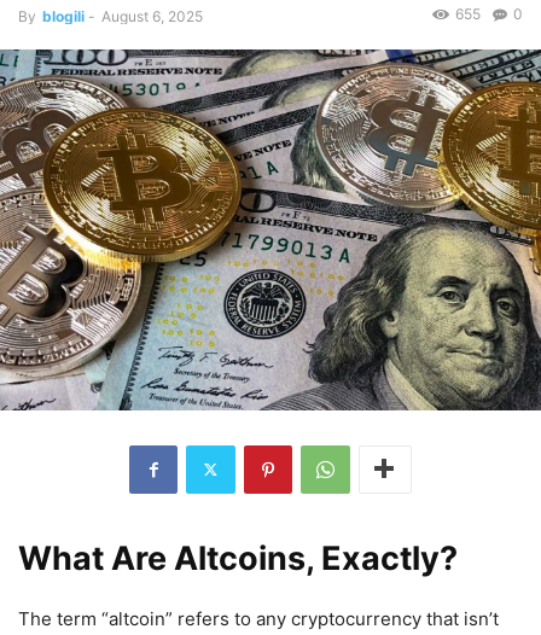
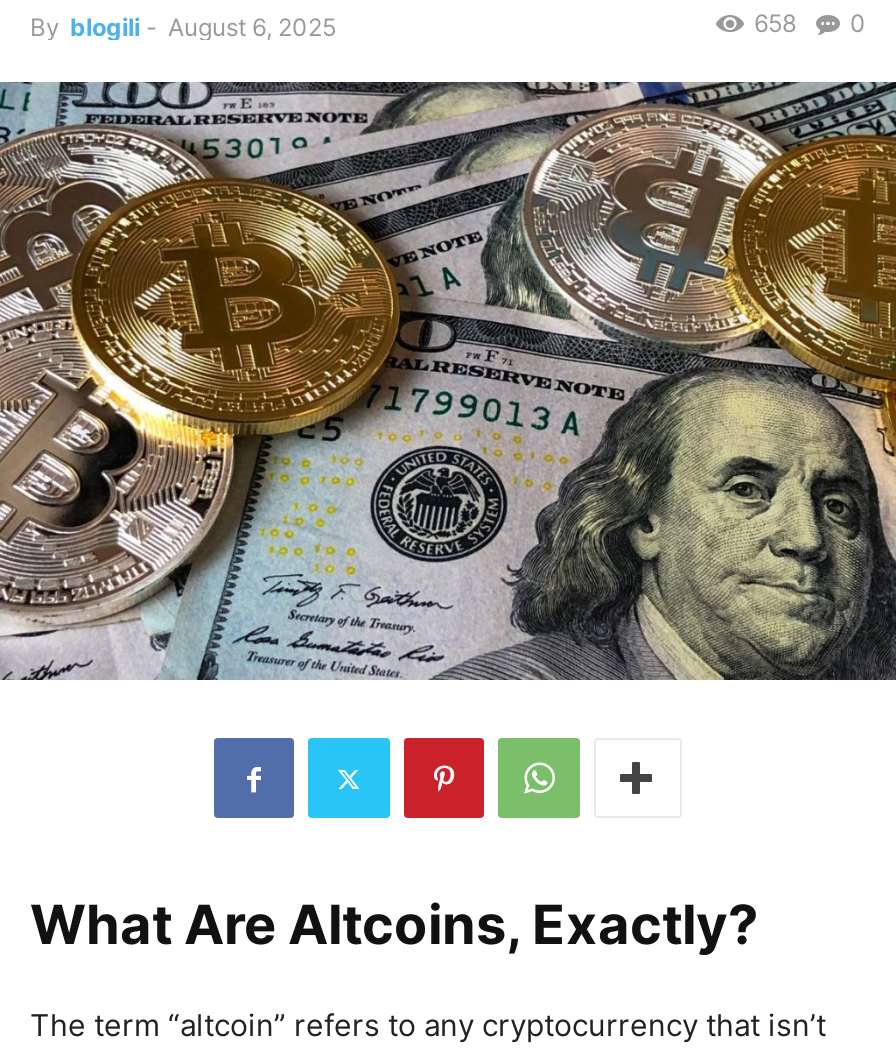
[455,5,523,23] 655 0 -> [754,8,866,38] 658 0

